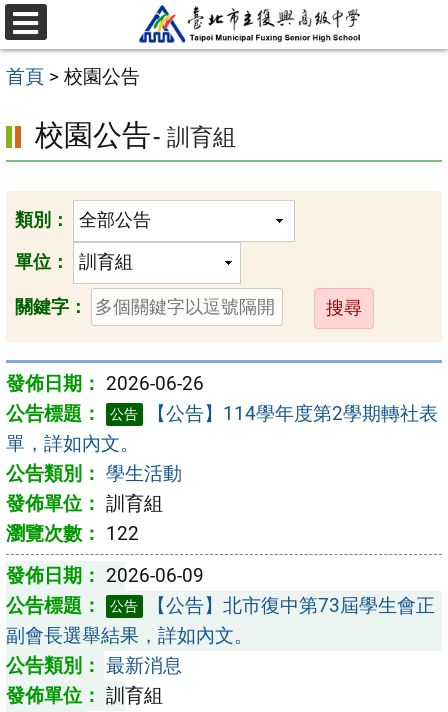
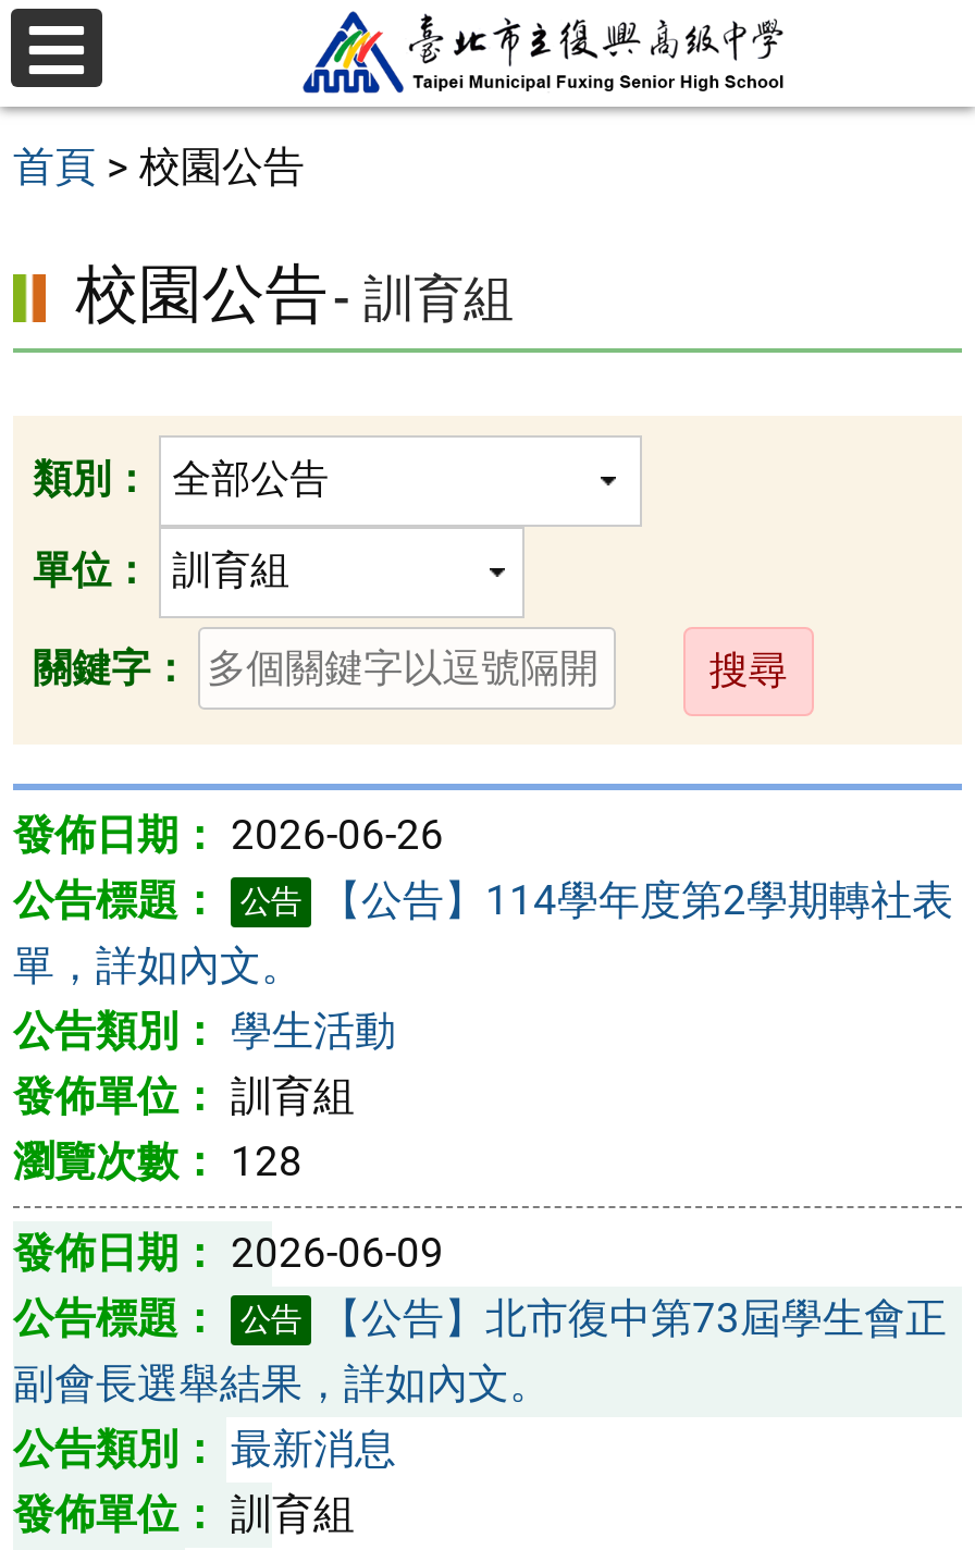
[106,521,139,544] 122 -> [231,1135,303,1185] 128

